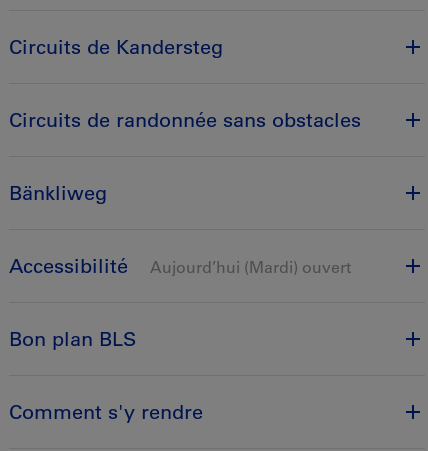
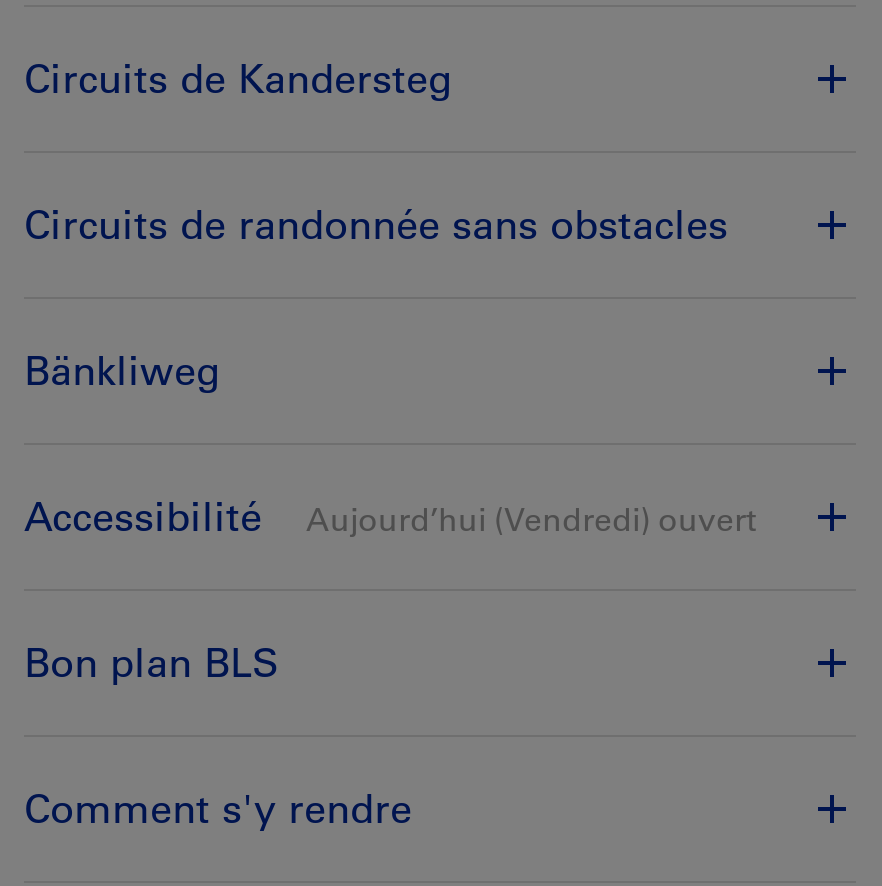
[150,256,351,276] Aujourd’hui (Mardi) ouvert -> [306,498,756,538] Aujourd’hui (Vendredi) ouvert

